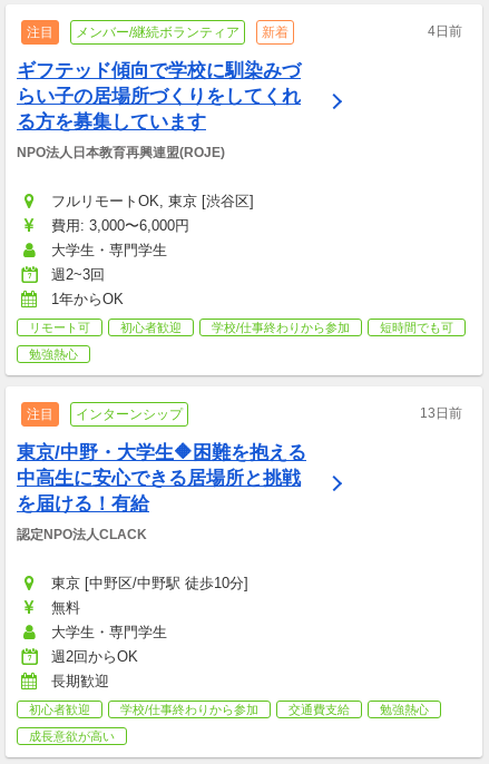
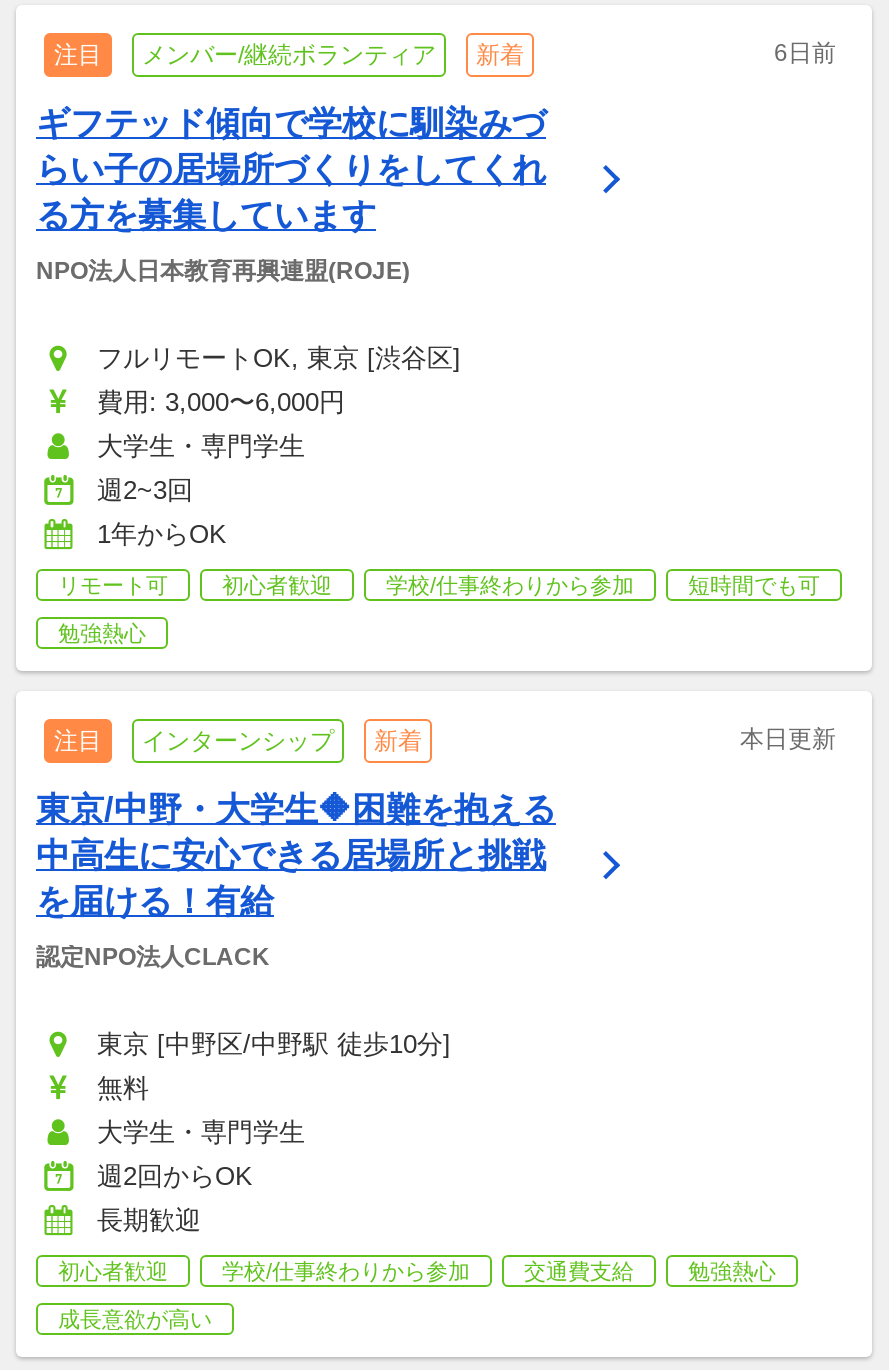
[428,23,462,38] 4日前 -> [774,38,836,66] 6日前
[420,405,462,420] 13日前 -> [374,724,836,754] 新着 | 本日更新

